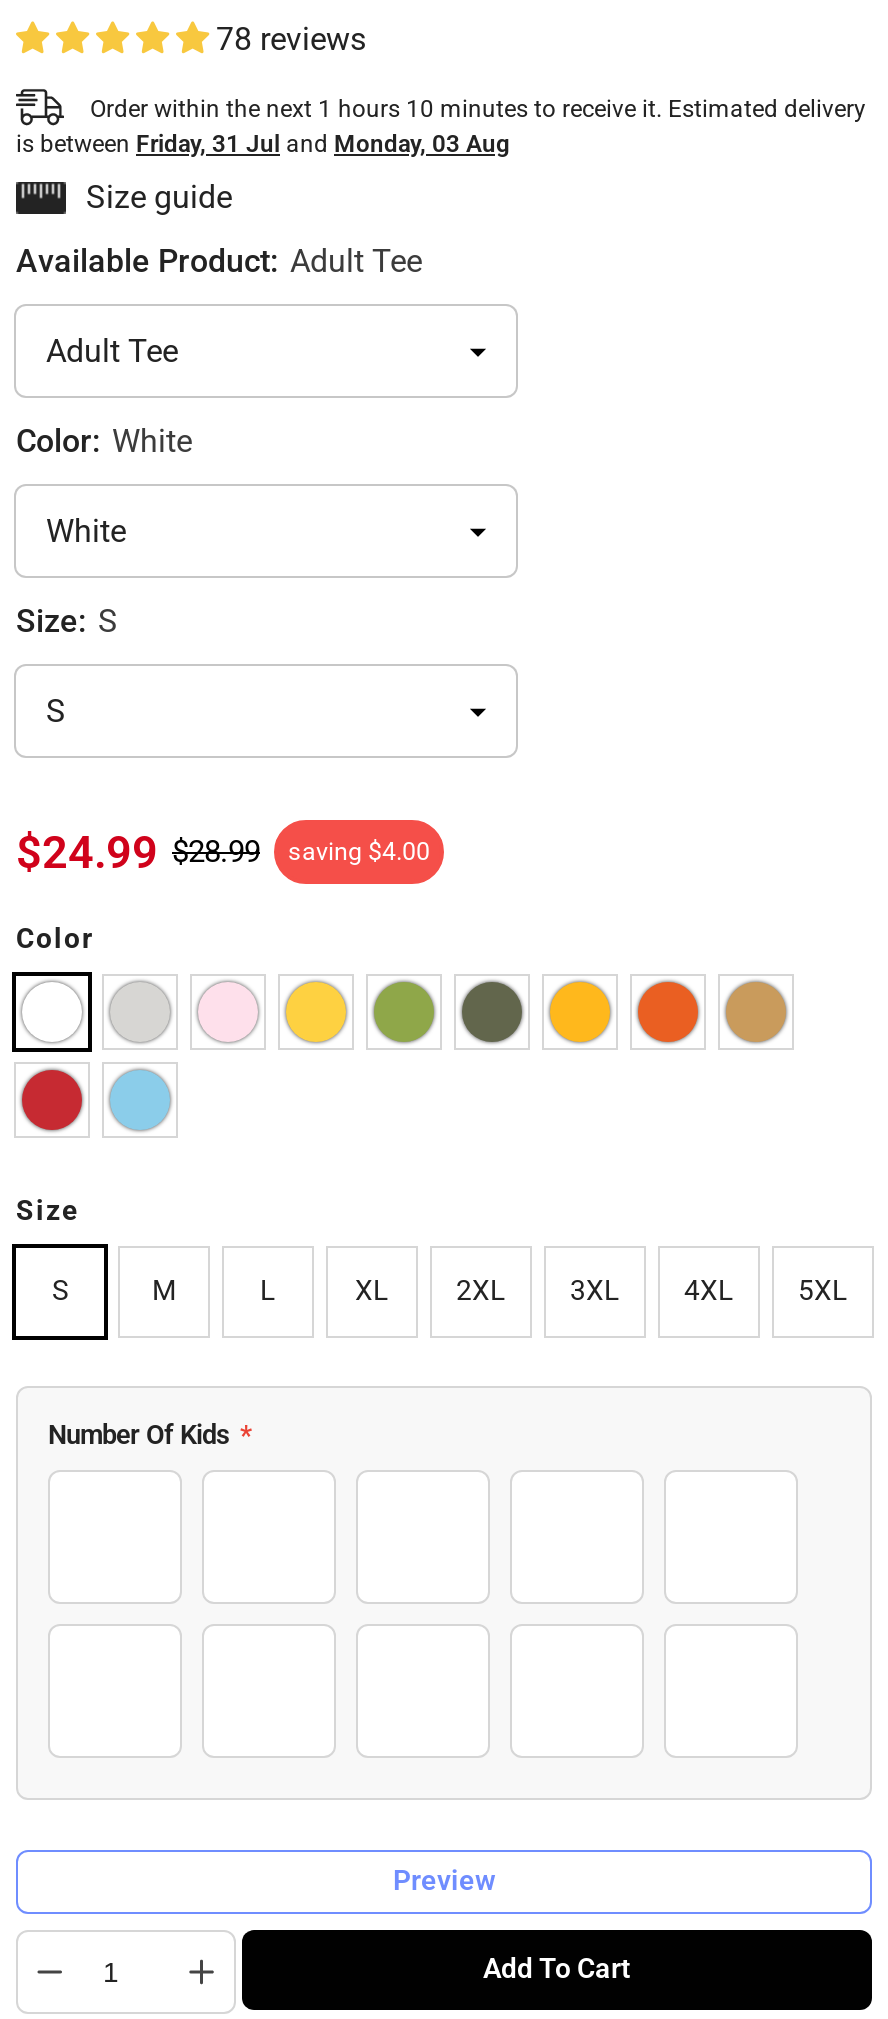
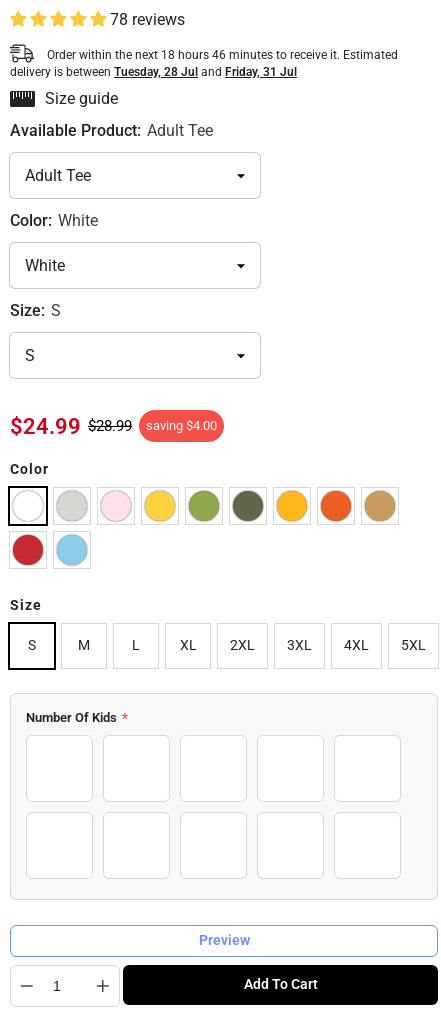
[16,95,866,158] Order within the next 1 hours 10 minutes to receive it. Estimated delivery | is between Friday, 31 Jul and Monday, 03 Aug -> [10,48,398,79] Order within the next 18 hours 46 minutes to receive it. Estimated | delivery is between Tuesday, 28 Jul and Friday, 31 Jul

